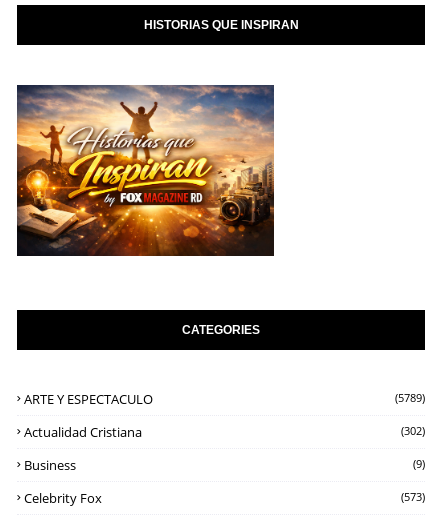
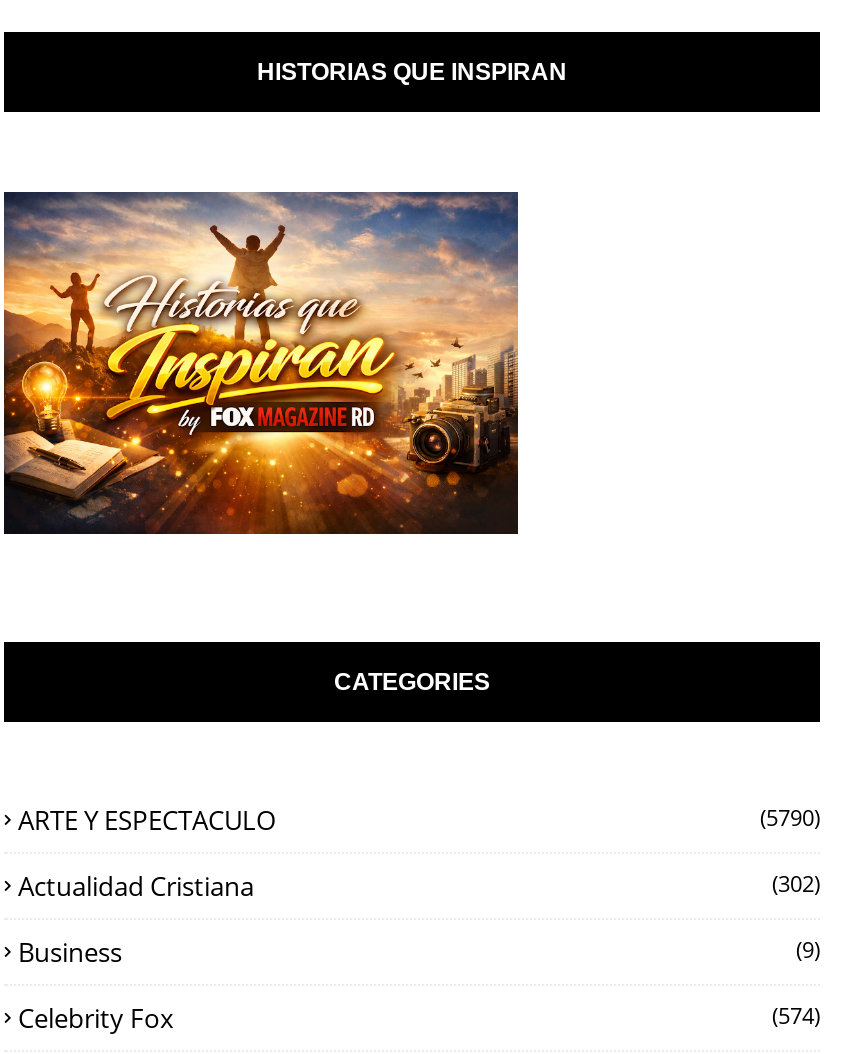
[395,390,425,405] (5789) -> [760,801,820,831] (5790)
[401,489,425,504] (573) -> [772,999,820,1029] (574)

